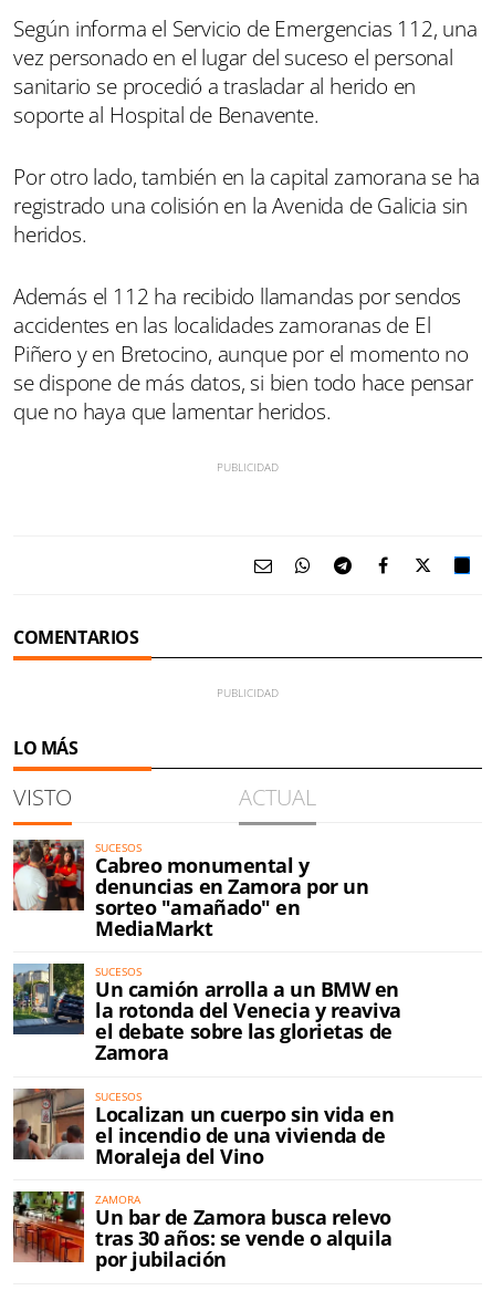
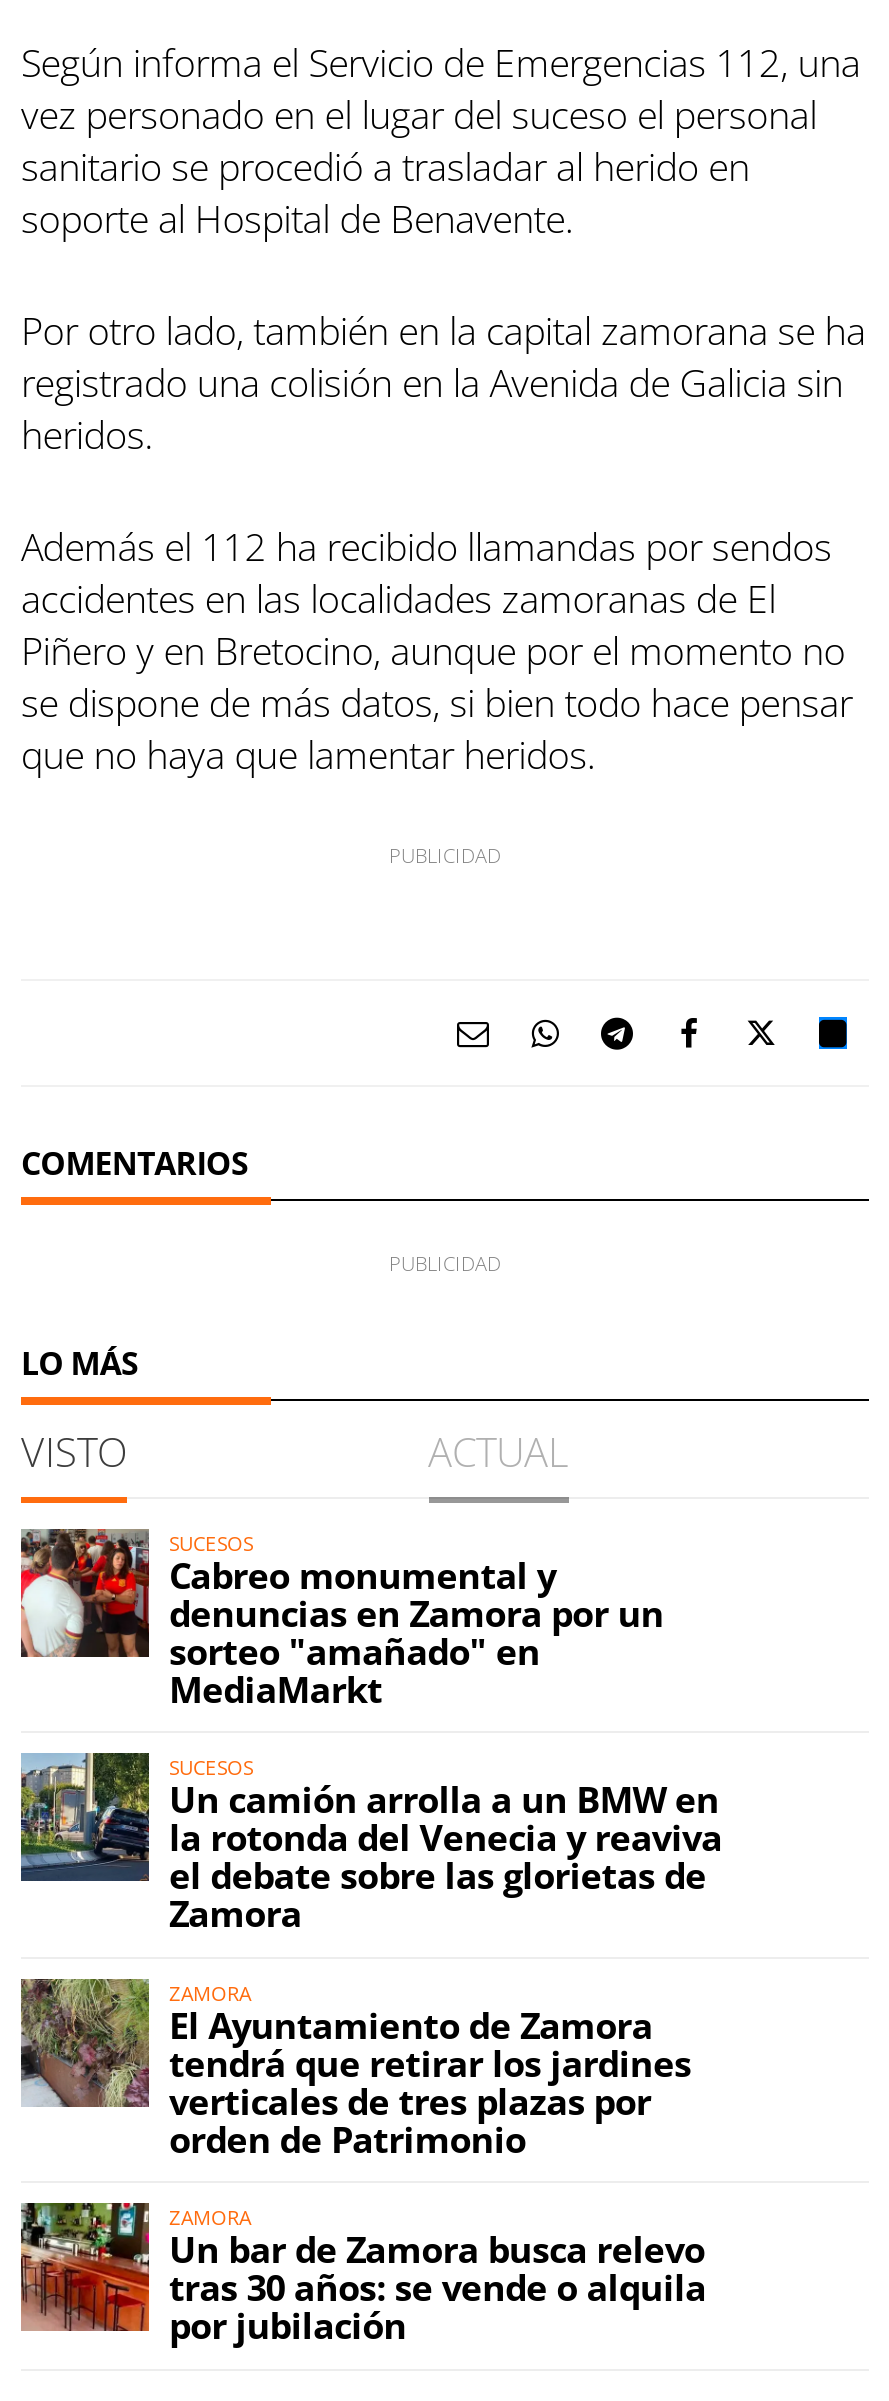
[12,1087,394,1169] [image] | SUCESOS | Localizan un cuerpo sin vida en | el incendio de una vivienda de | Moraleja del Vino -> [21,1977,691,2163] [image] | ZAMORA | El Ayuntamiento de Zamora | tendrá que retirar los jardines | verticales de tres plazas por | orden de Patrimonio

